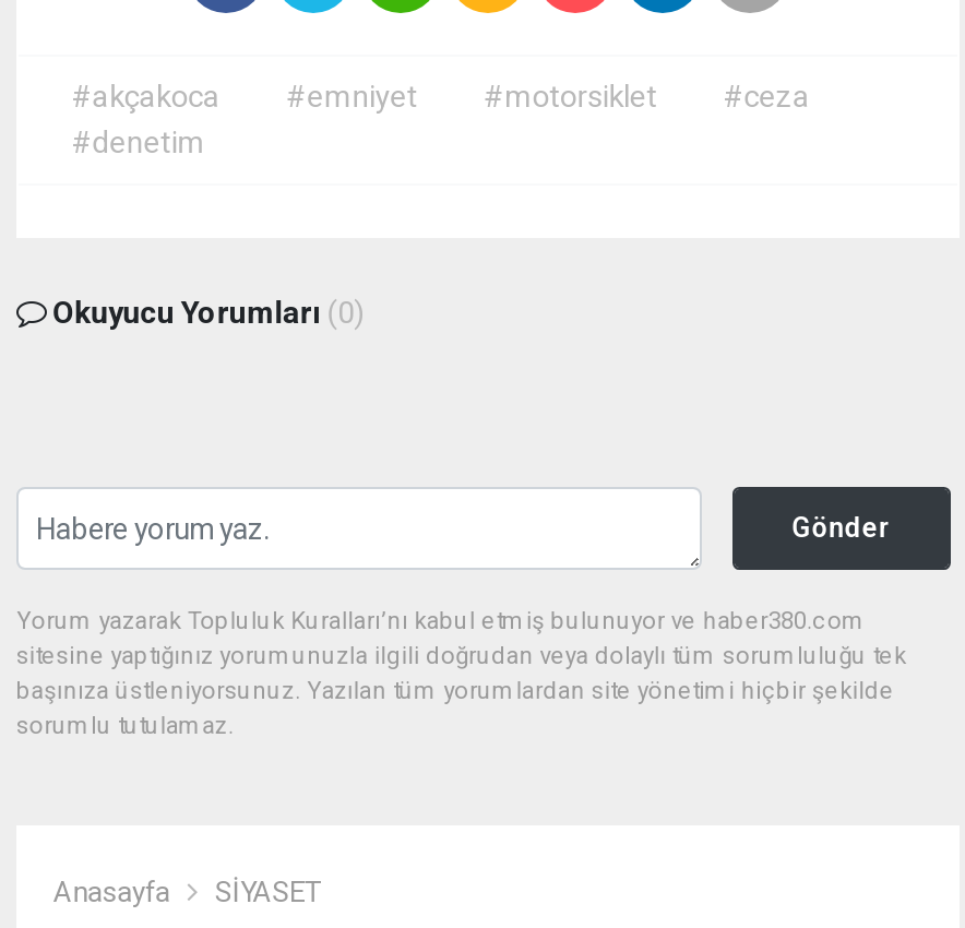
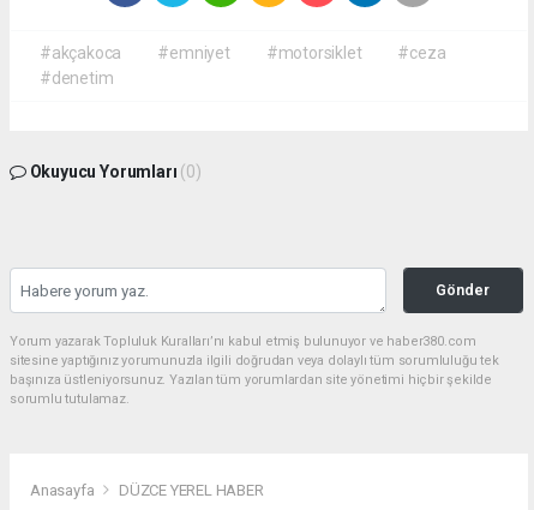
[215,877,319,909] SİYASET -> [119,482,264,500] DÜZCE YEREL HABER

